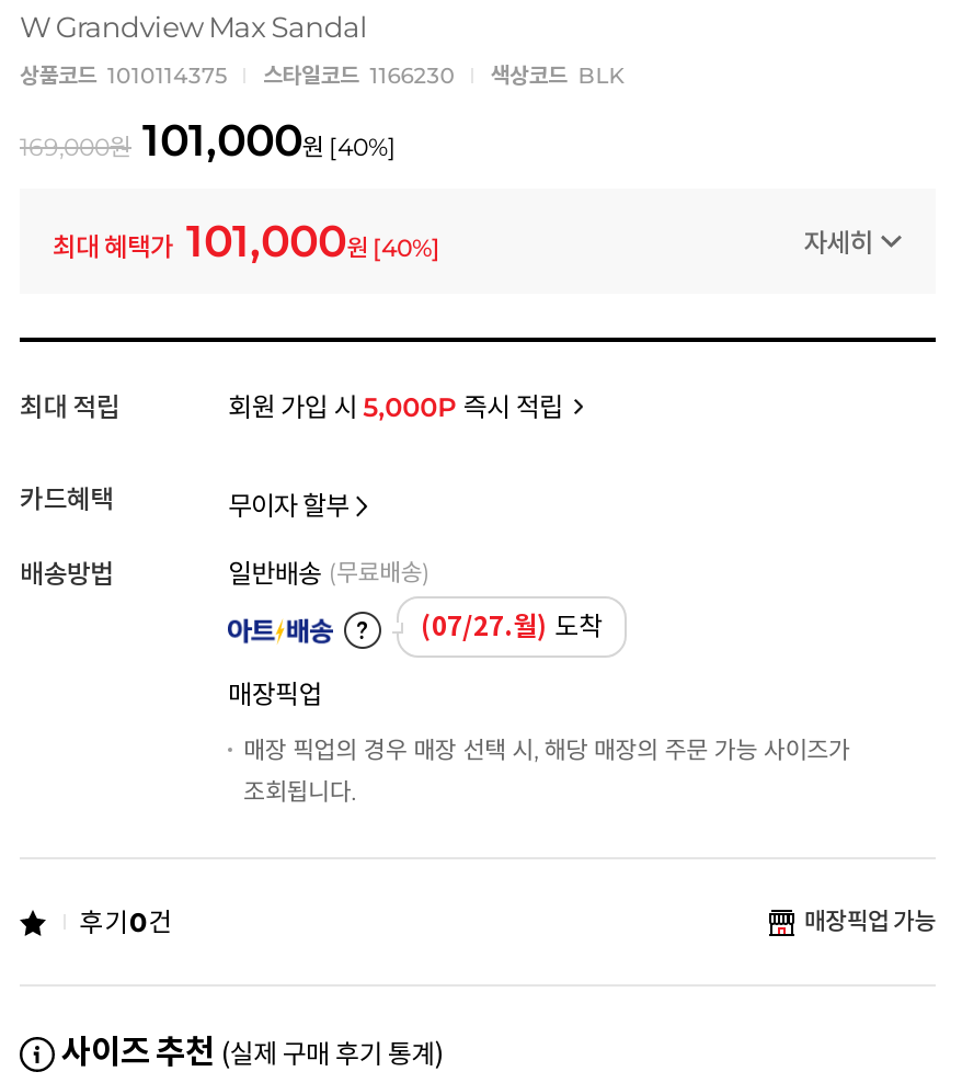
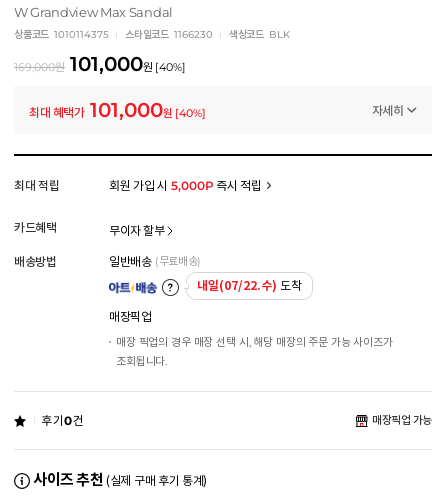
[421,609,603,642] (07/27.월) 도착 -> [197,278,302,293] 내일(07/22.수) 도착

